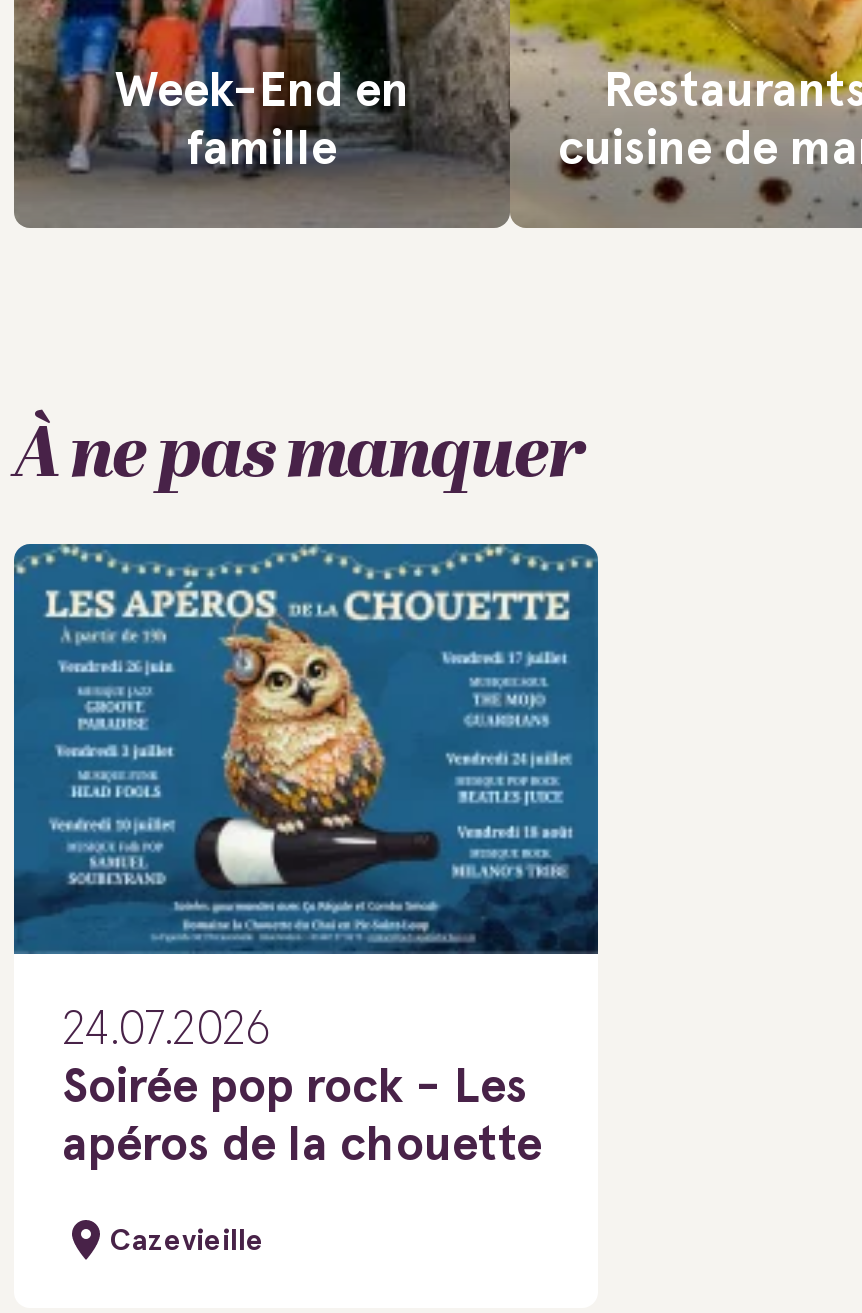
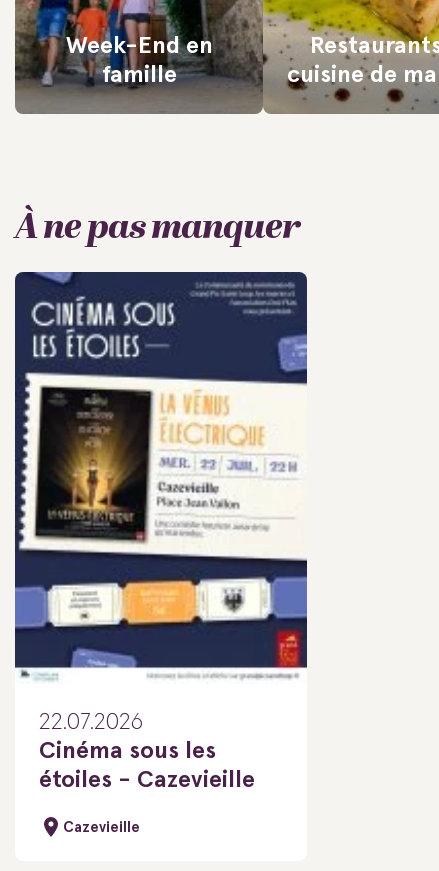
[14,544,600,1170] [image] | 24.07.2026 | Soirée pop rock - Les | apéros de la chouette -> [14,272,307,792] [image] | 22.07.2026 | Cinéma sous les | étoiles - Cazevieille

